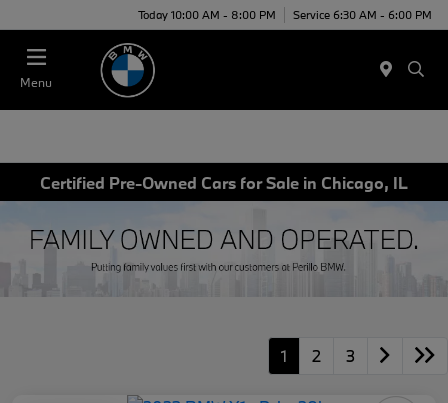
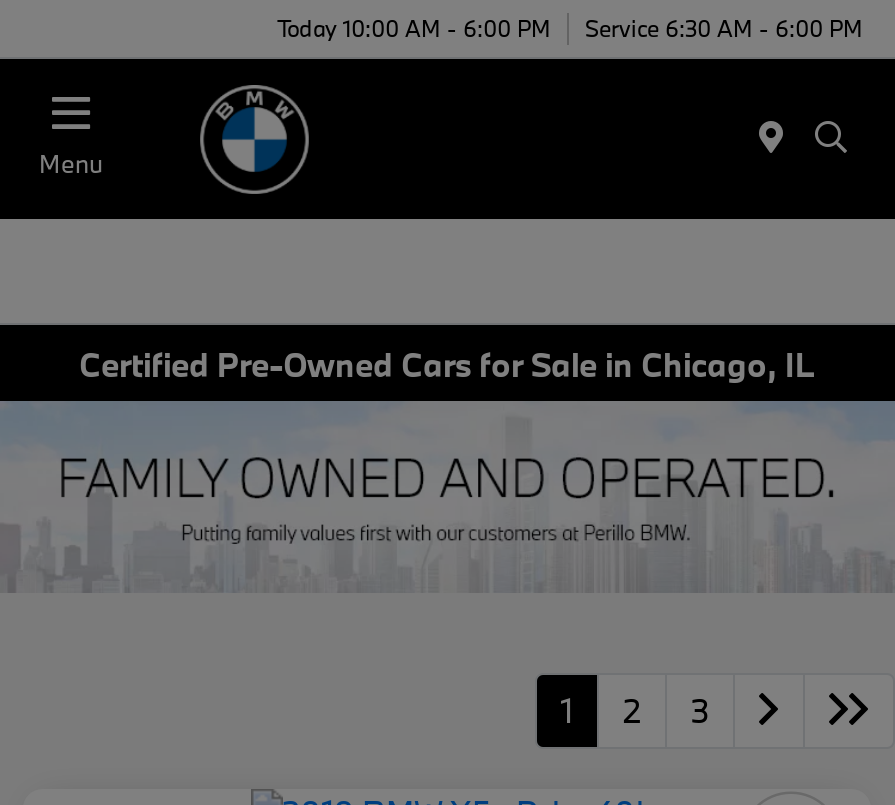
[138,6,432,21] Today 10:00 AM - 8:00 PM Service 6:30 AM - 6:00 PM -> [277,12,863,42] Today 10:00 AM - 6:00 PM Service 6:30 AM - 6:00 PM

